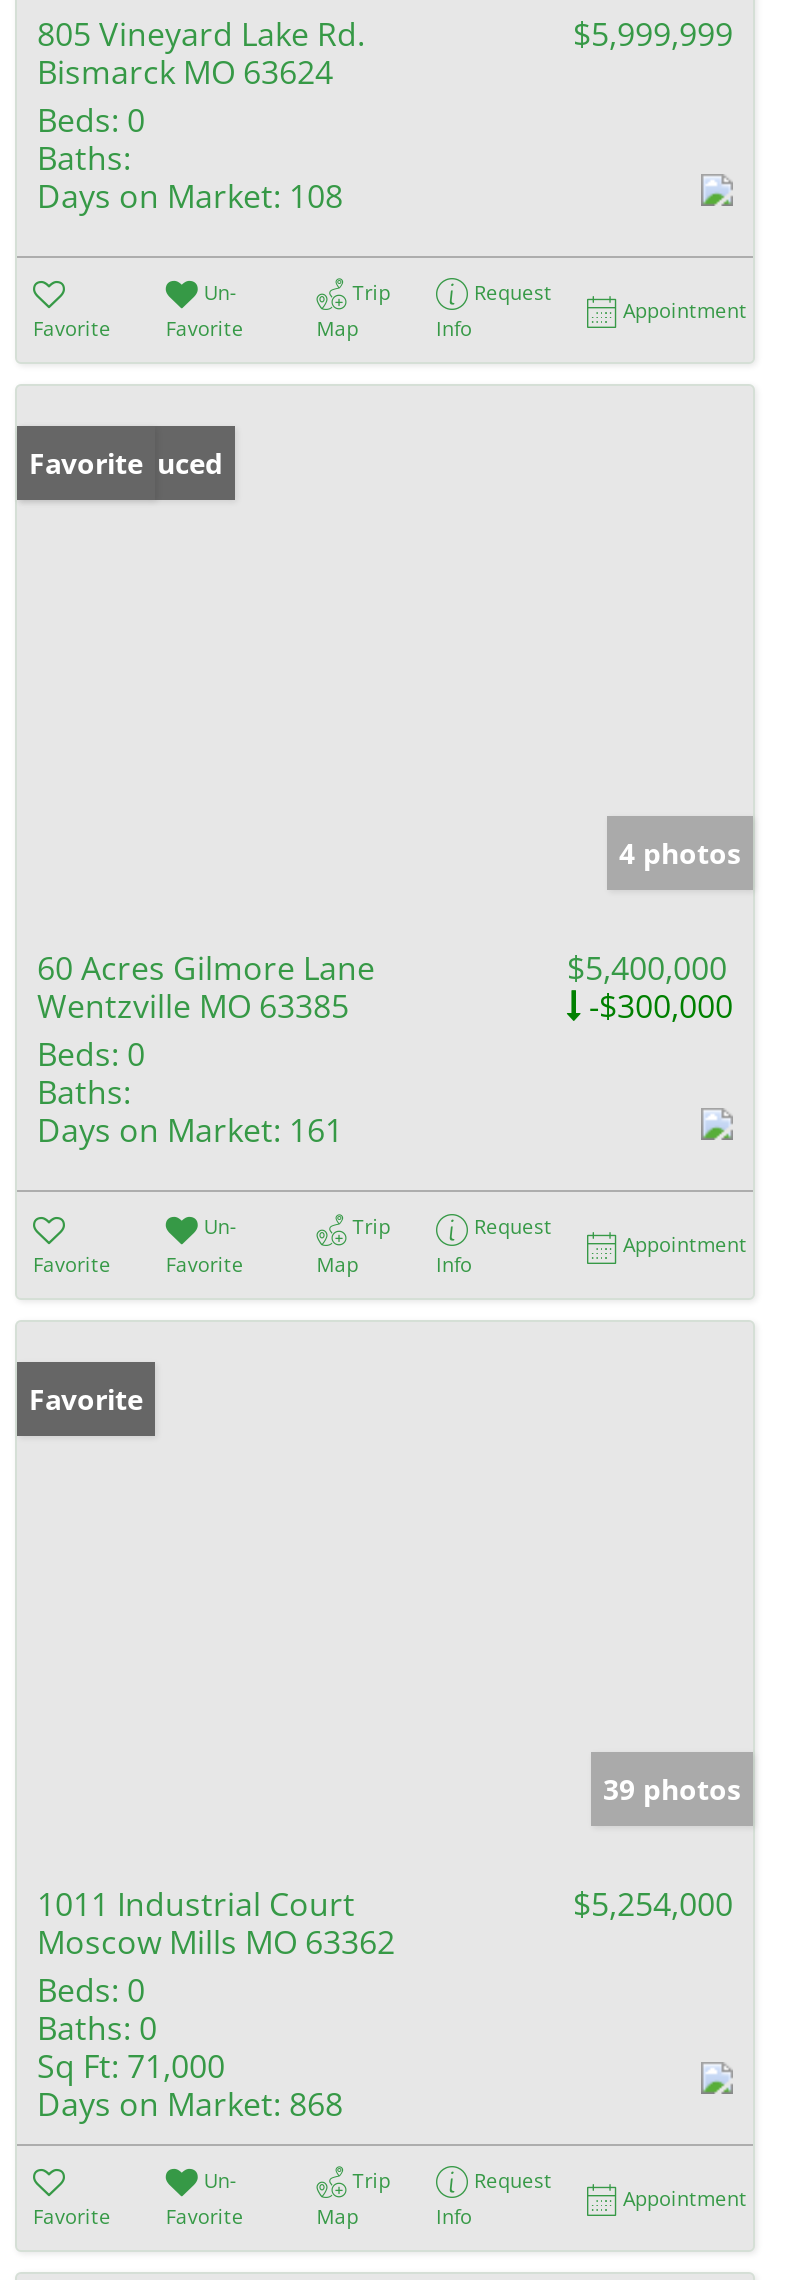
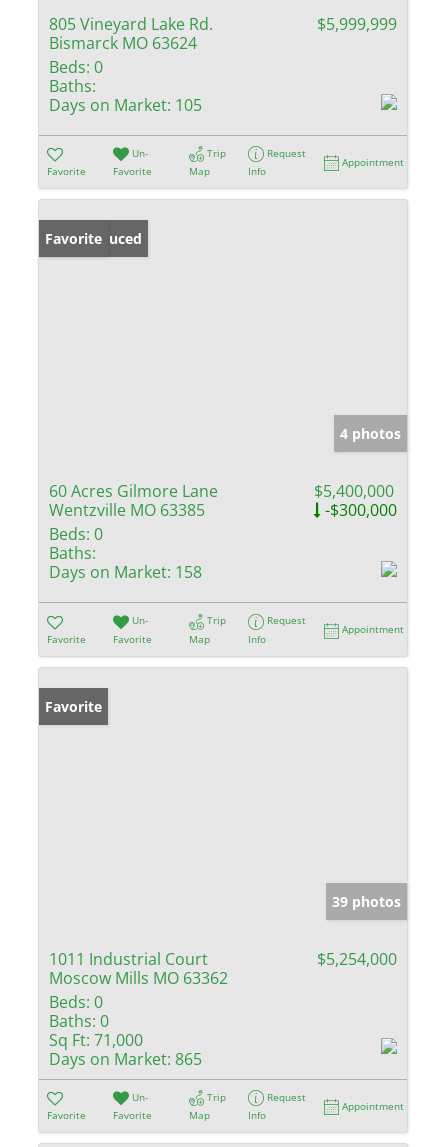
[37,174,343,218] Days on Market: 108 -> [49,94,202,116] Days on Market: 105
[37,1109,343,1153] Days on Market: 161 -> [49,561,202,583] Days on Market: 158
[37,2081,343,2125] Days on Market: 868 -> [49,1048,202,1070] Days on Market: 865

